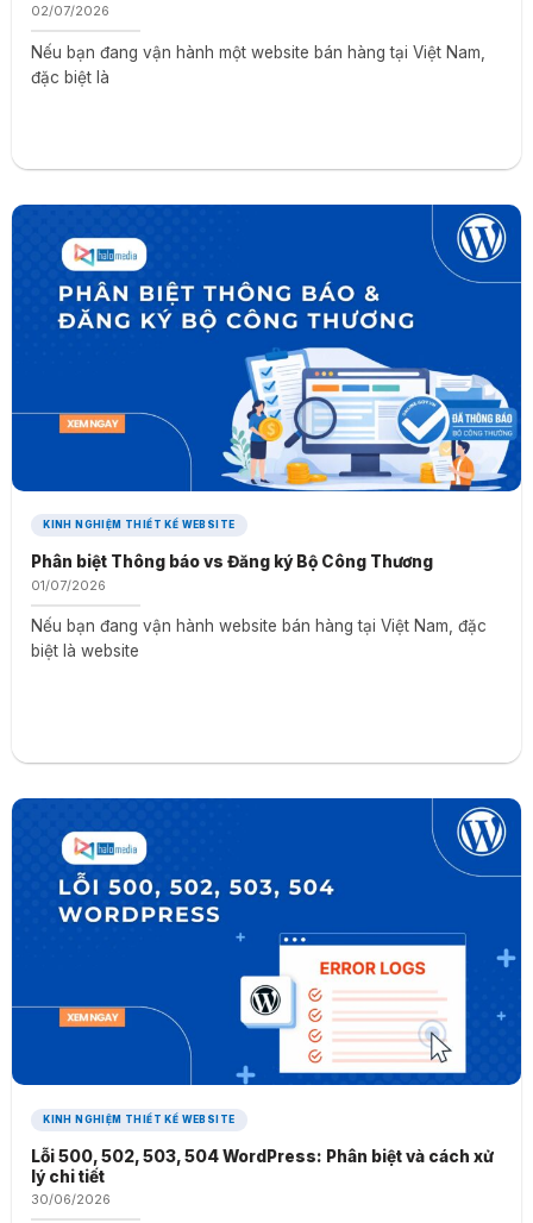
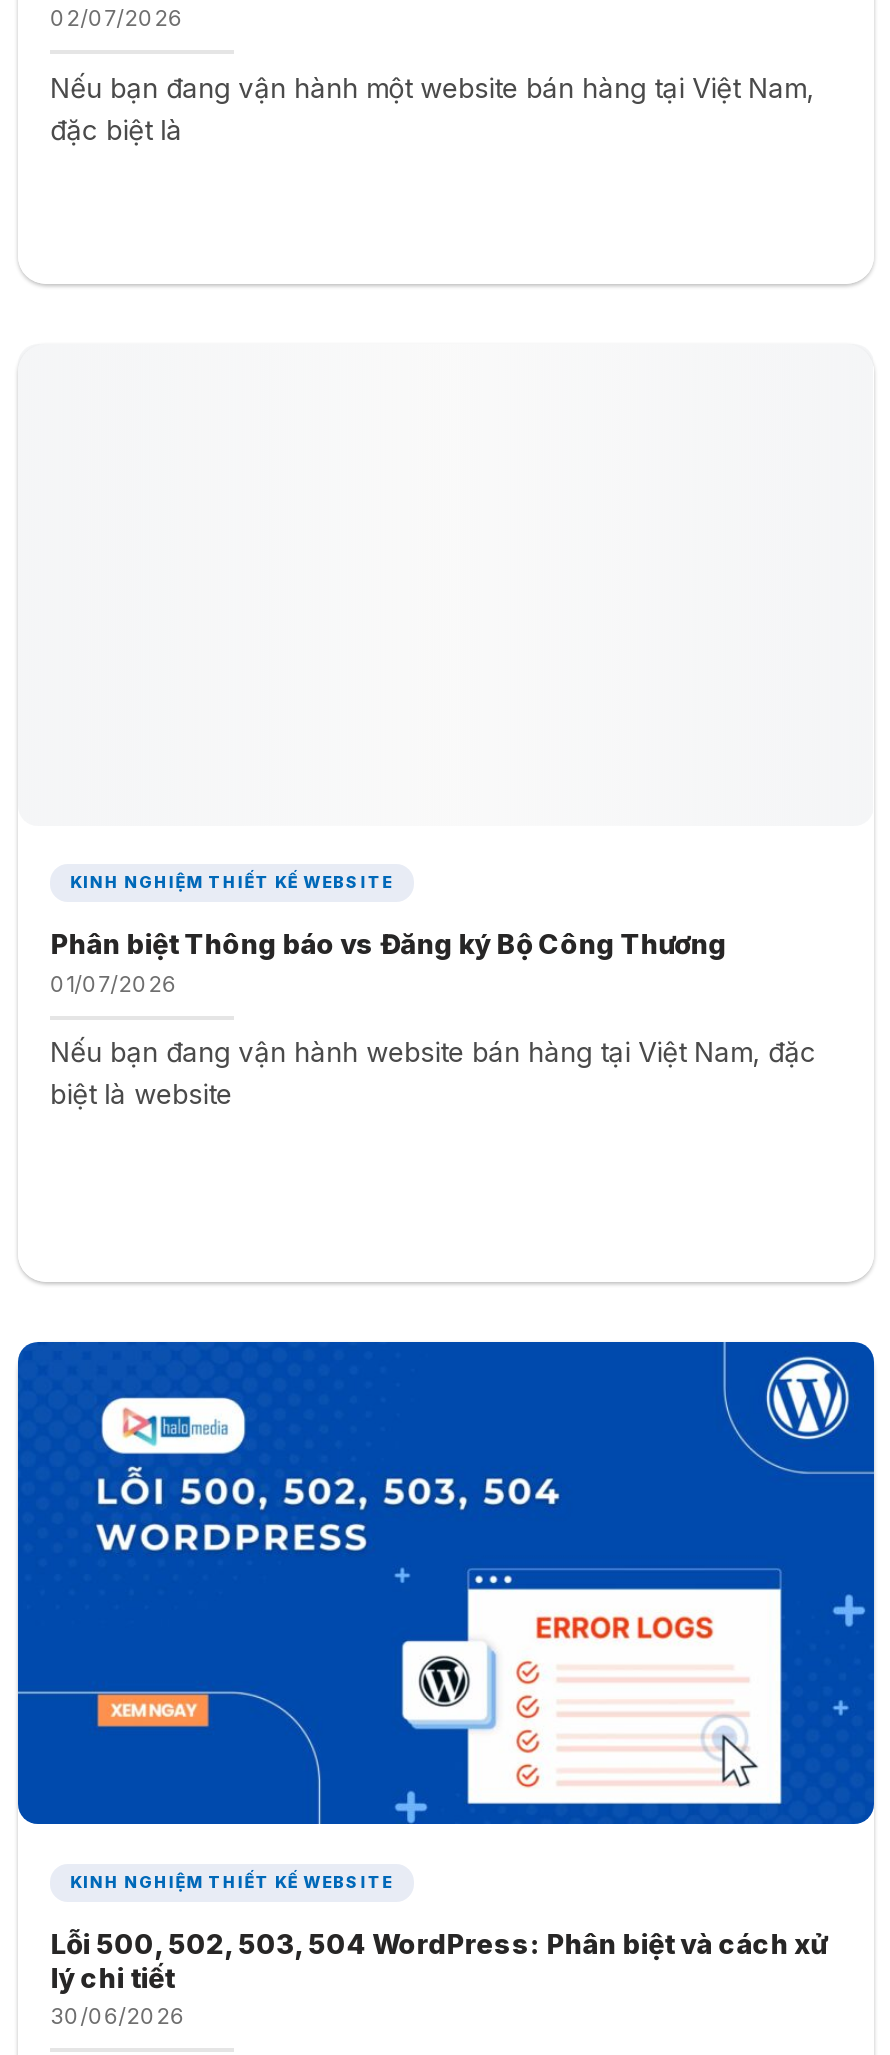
[11,203,522,493] [image] -> none

